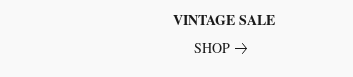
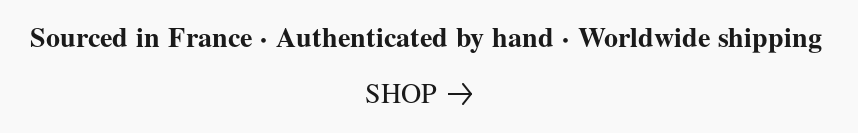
[173,9,275,30] VINTAGE SALE -> [30,15,822,57] Sourced in France · Authenticated by hand · Worldwide shipping

